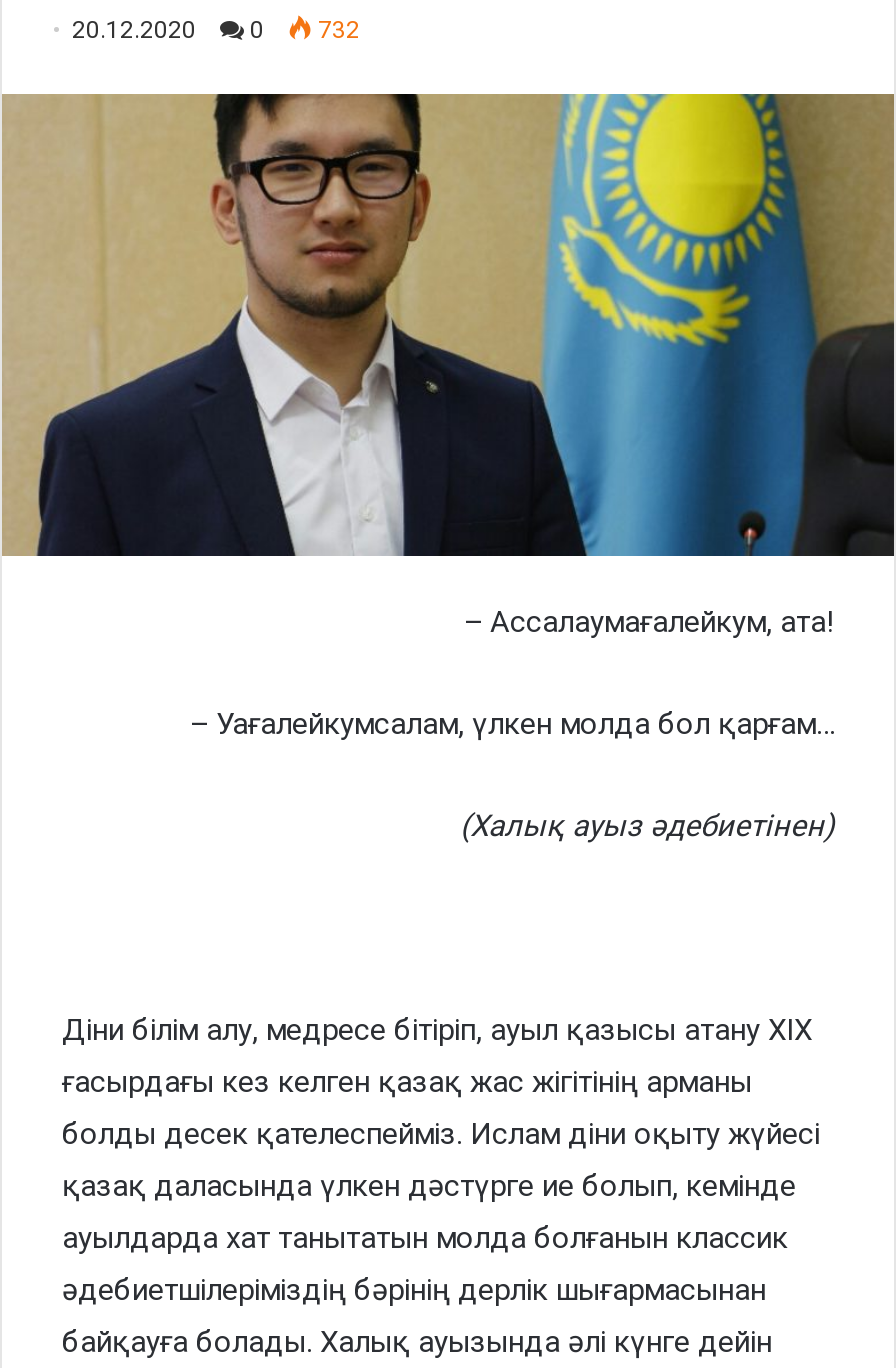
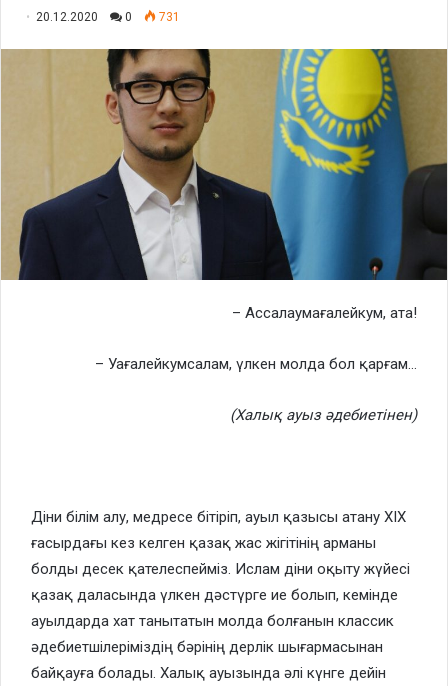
[72,15,360,43] 20.12.2020 0 732 -> [36,9,180,23] 20.12.2020 0 731

